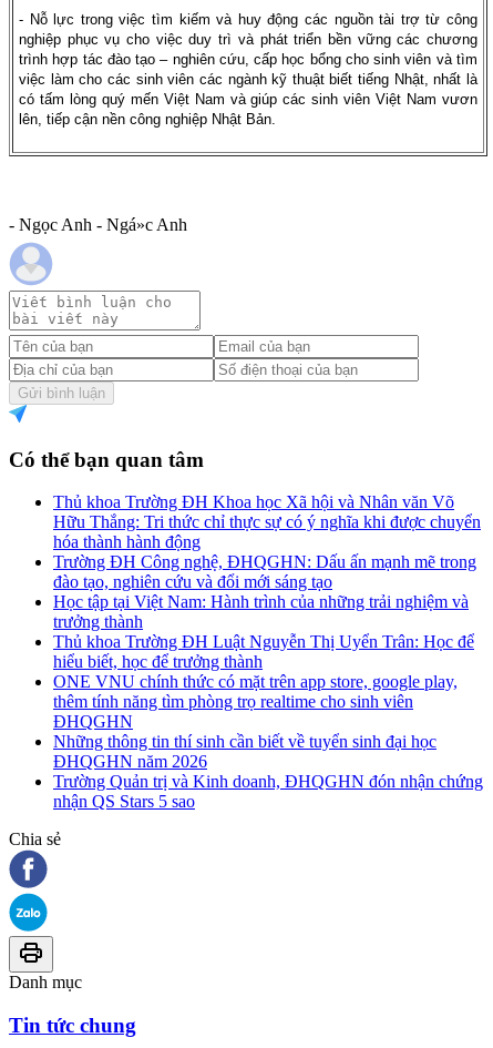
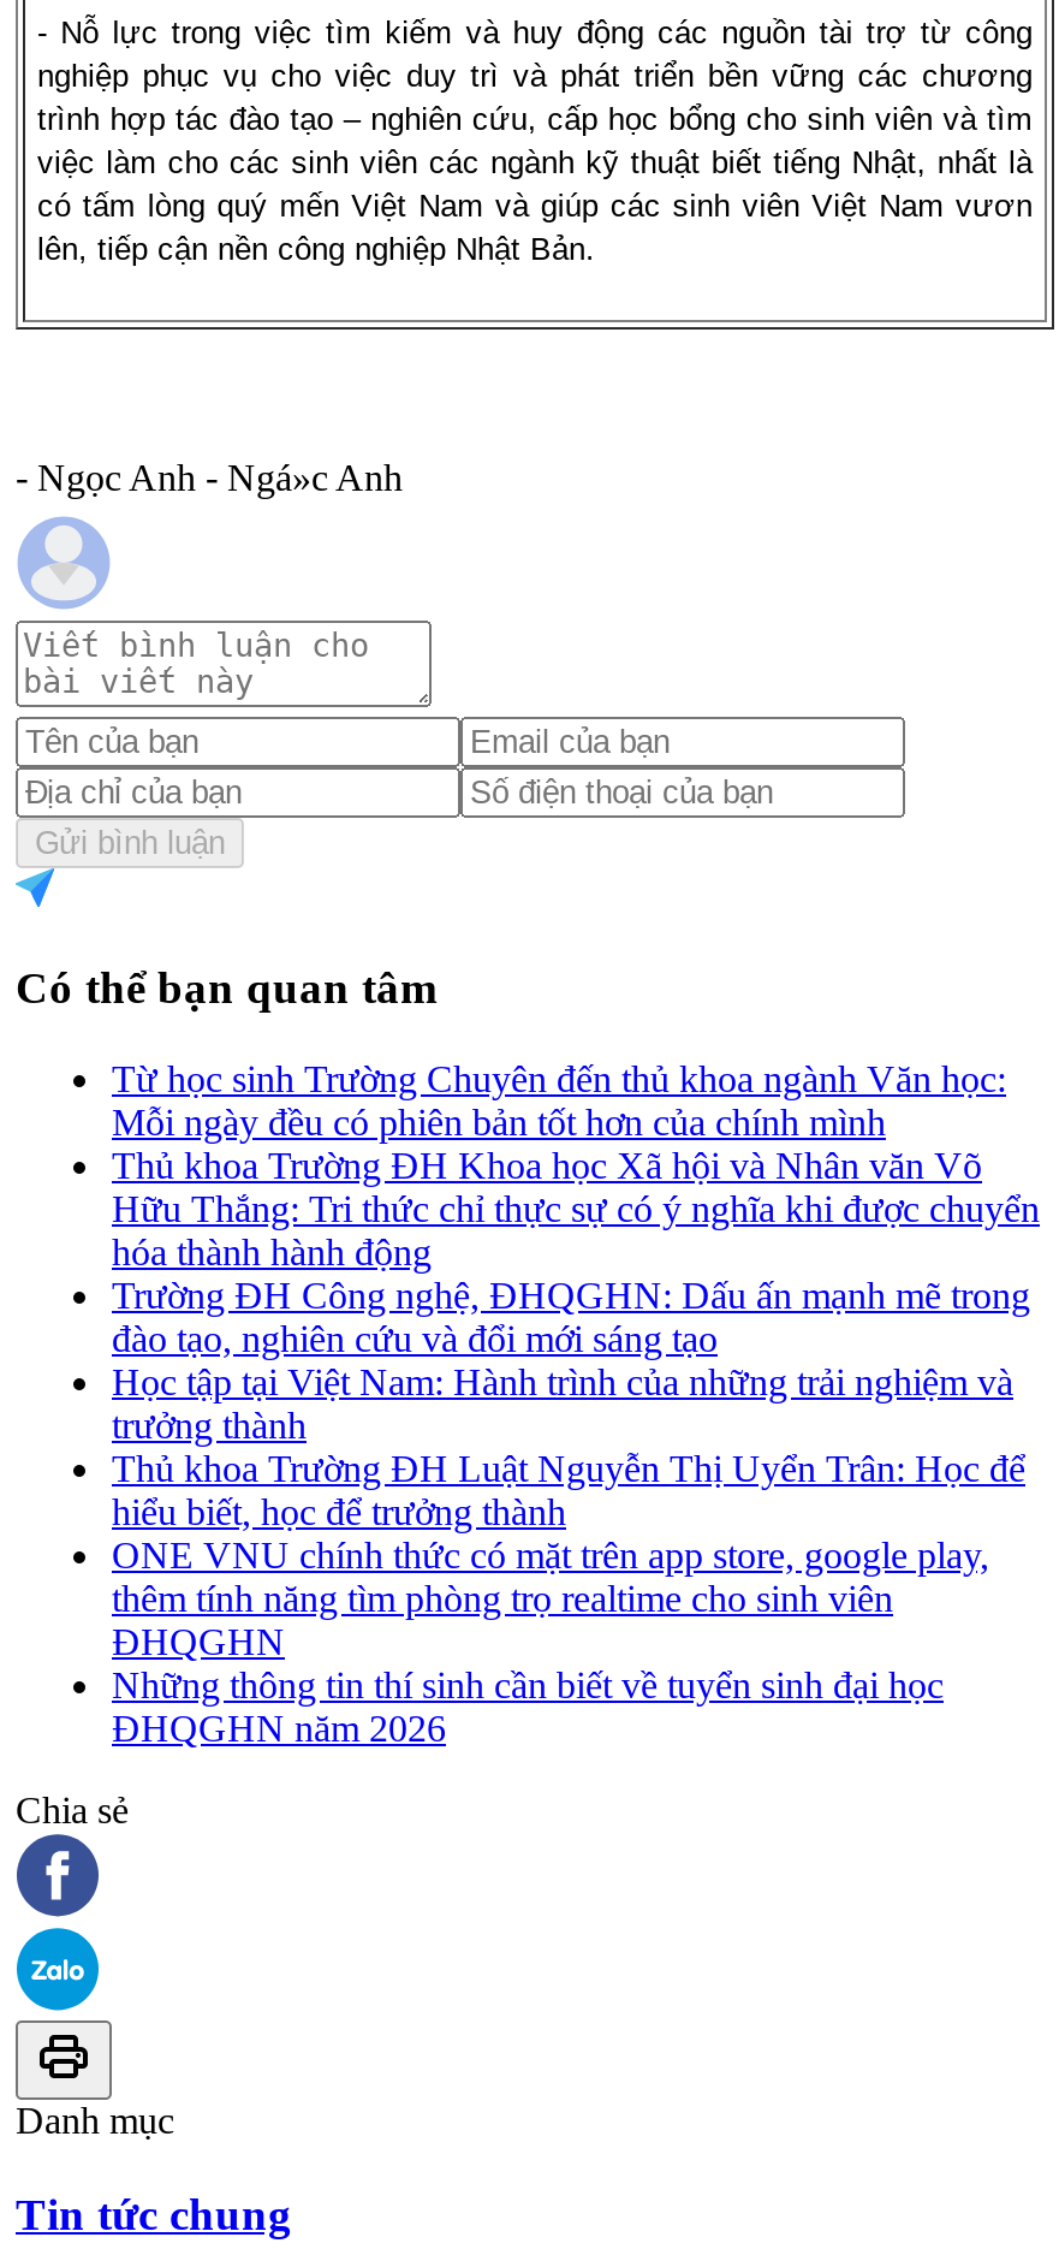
none -> [112,1059,1006,1143] Từ học sinh Trường Chuyên đến thủ khoa ngành Văn học: | Mỗi ngày đều có phiên bản tốt hơn của chính mình
moved [53,493,481,771] -> [112,1145,1040,1749]: Thủ khoa Trường ĐH Khoa học Xã hội và Nhân văn Võ | Hữu Thắng: Tri thức chỉ thực sự có ý nghĩa khi được chuyển | hóa thành hành động | ... | Những thông tin thí sinh cần biết về tuyển sinh đại học | ĐHQGHN năm 2026
[53,772,483,811] Trường Quản trị và Kinh doanh, ĐHQGHN đón nhận chứng | nhận QS Stars 5 sao -> none

